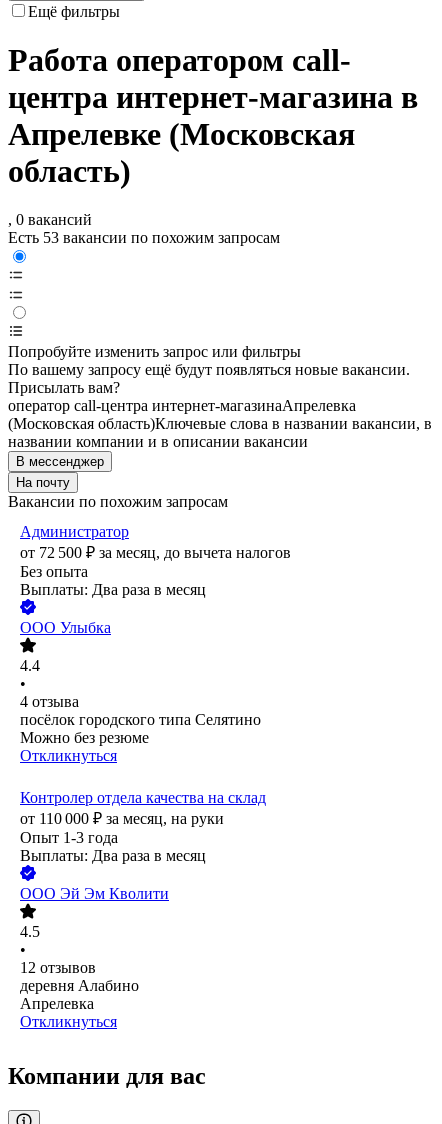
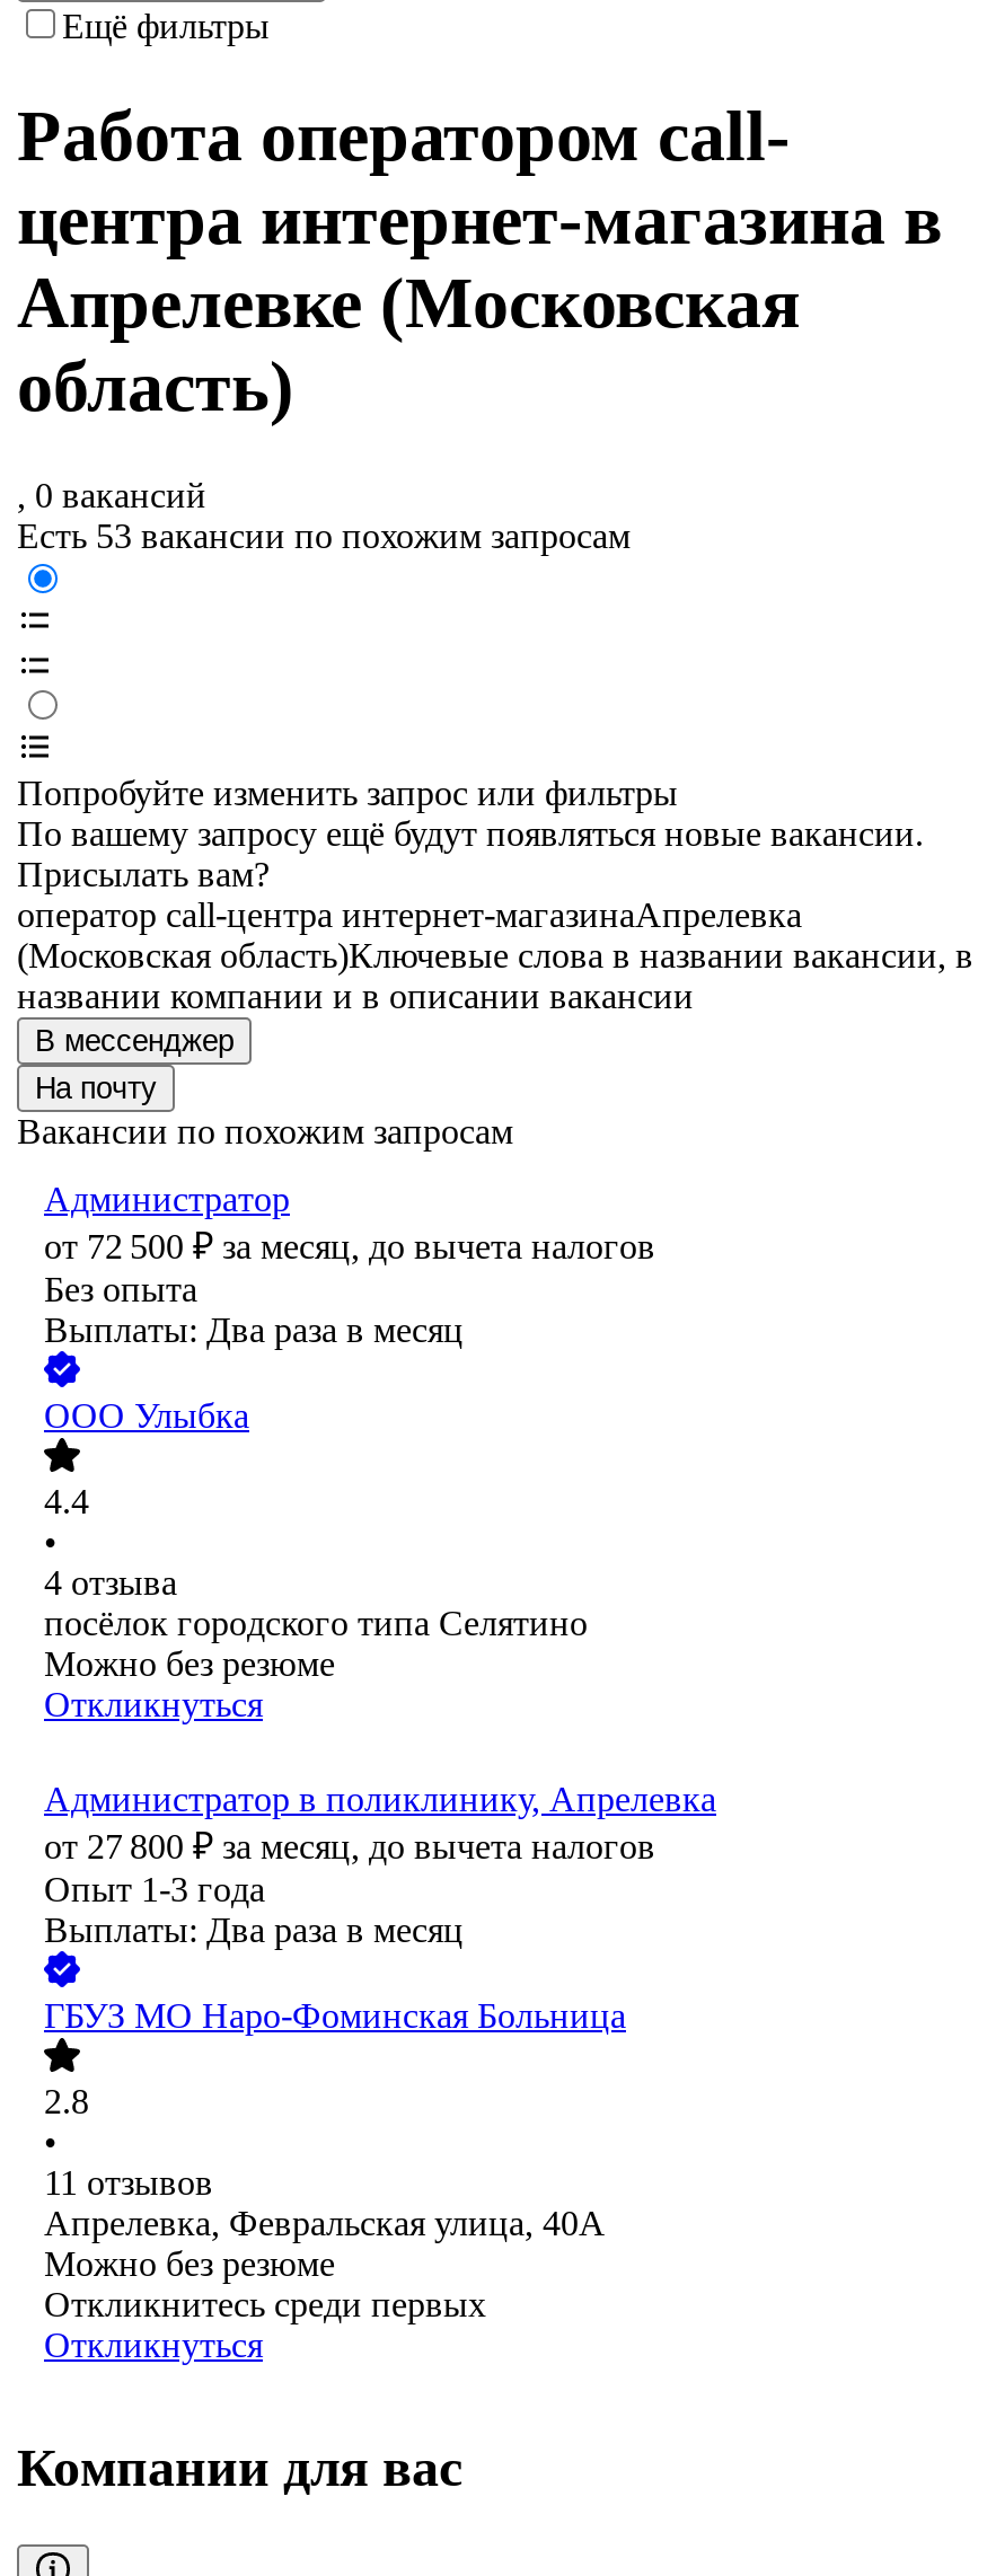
[20,789,266,827] Контролер отдела качества на склад | от 110 000 ₽ за месяц, на руки -> [44,1781,716,1867] Администратор в поликлинику, Апрелевка | от 27 800 ₽ за месяц, до вычета налогов
[20,885,169,902] ООО Эй Эм Кволити -> [44,1997,626,2036] ГБУЗ МО Наро-Фоминская Больница
[20,923,40,940] 4.5 -> [44,2083,89,2121] 2.8
[20,959,139,1012] 12 отзывов | деревня Алабино | Апрелевка -> [44,2164,606,2324] 11 отзывов | Апрелевка, Февральская улица, 40А | Можно без резюме | Откликнитесь среди первых

